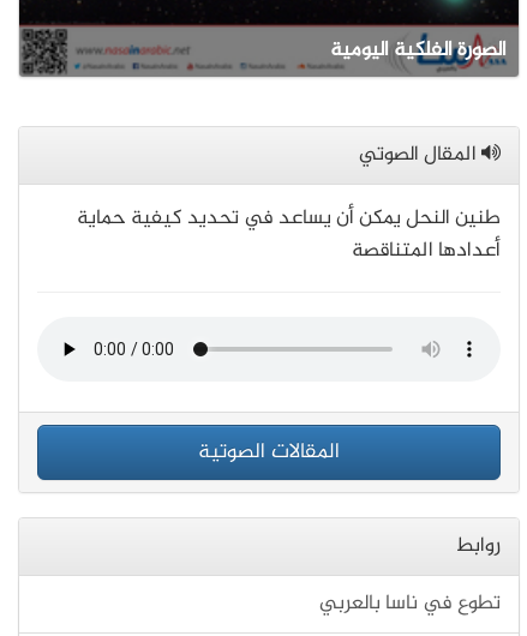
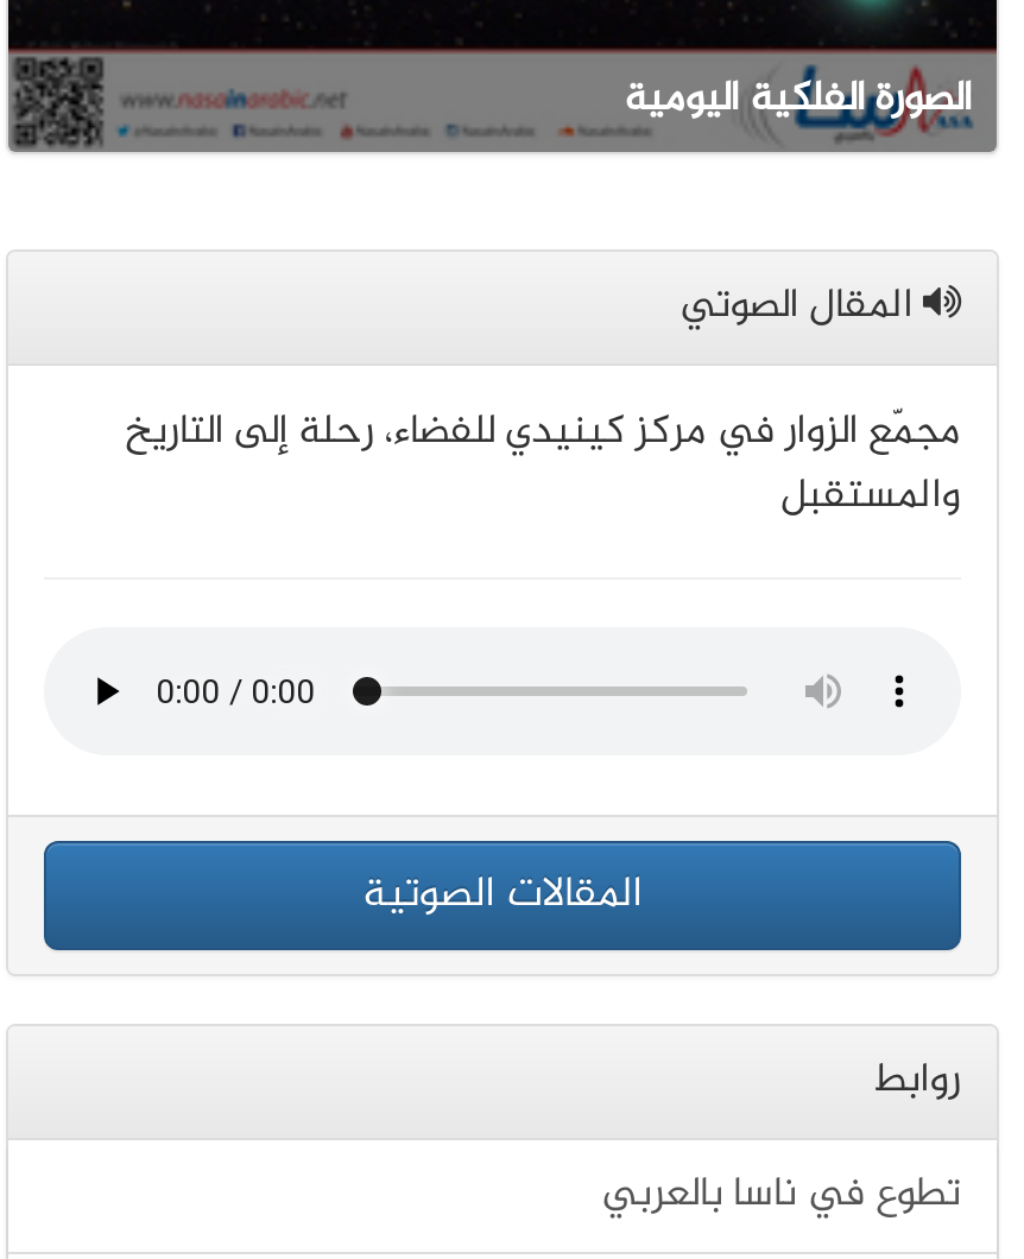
[77,202,501,268] طنين النحل يمكن أن يساعد في تحديد كيفية حماية | أعدادها المتناقصة -> [125,399,961,530] مجمّع الزوار في مركز كينيدي للفضاء، رحلة إلى التاريخ | والمستقبل

